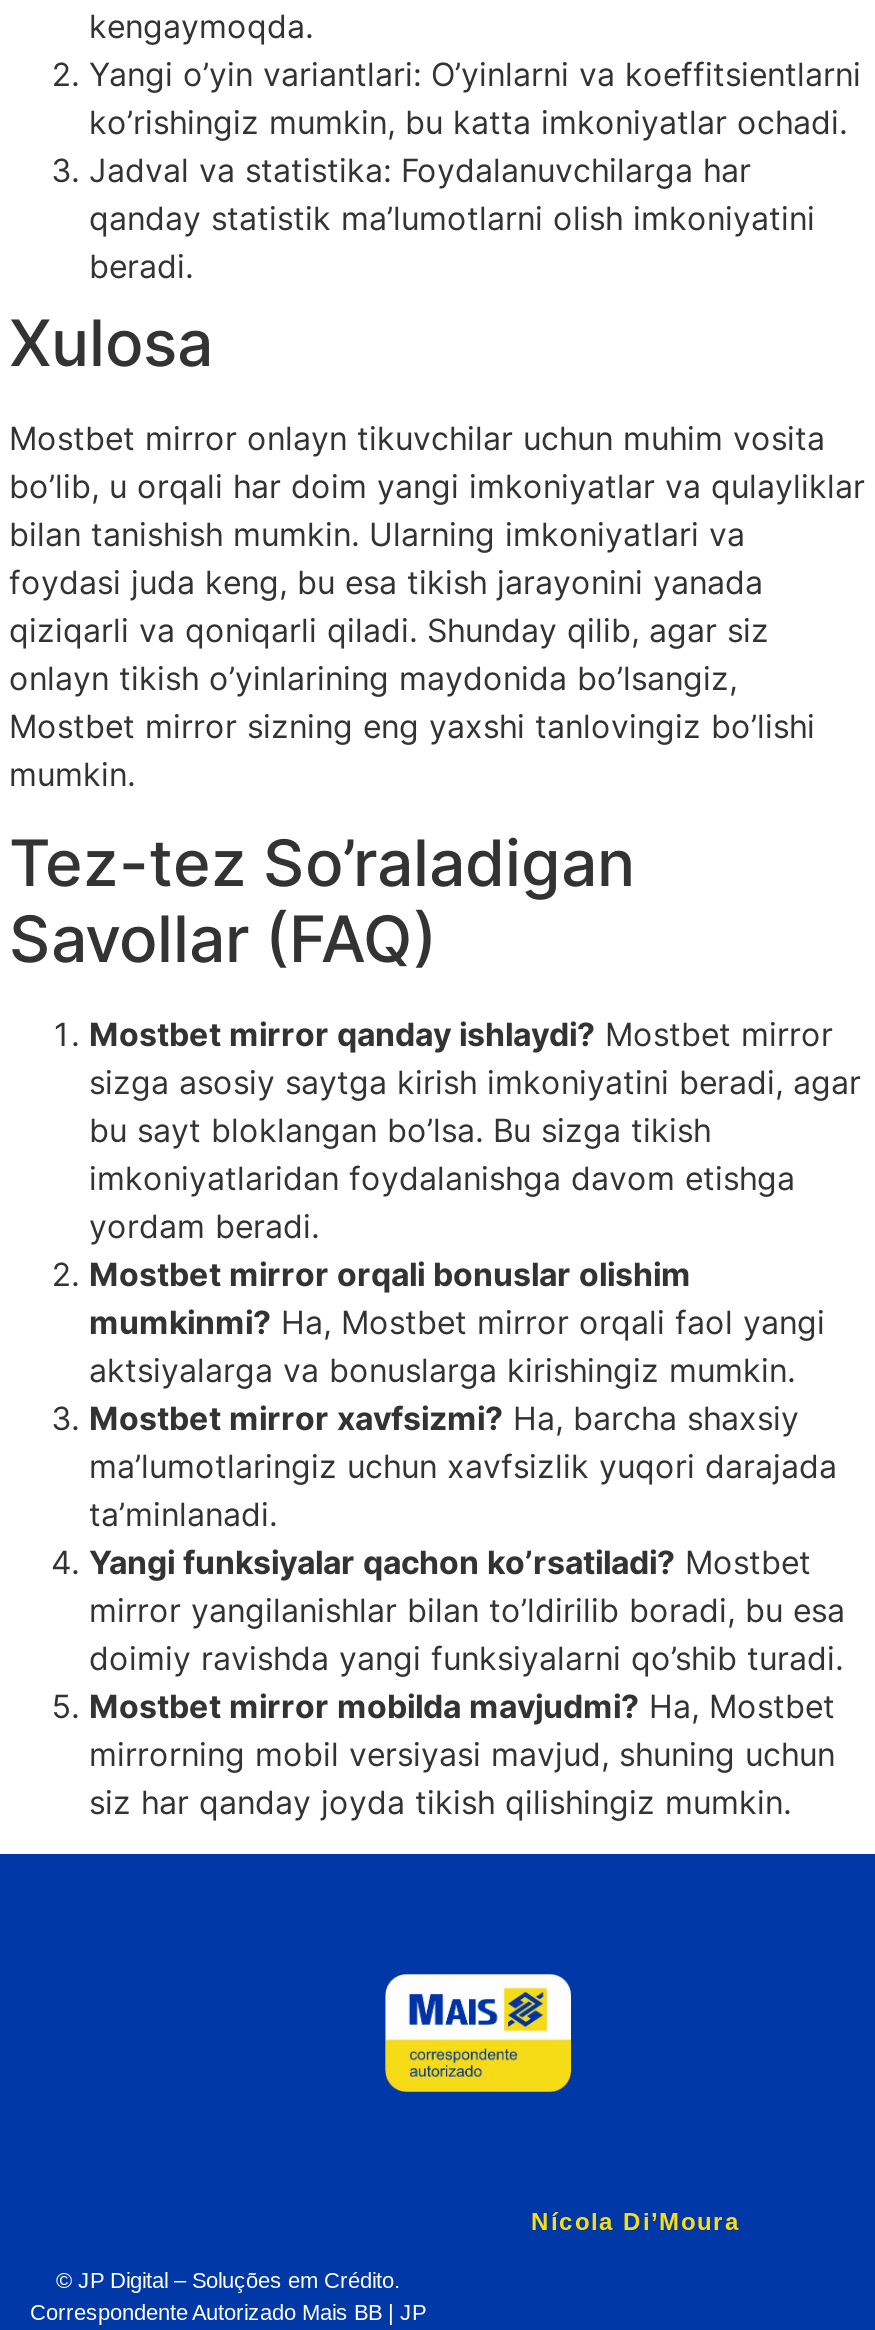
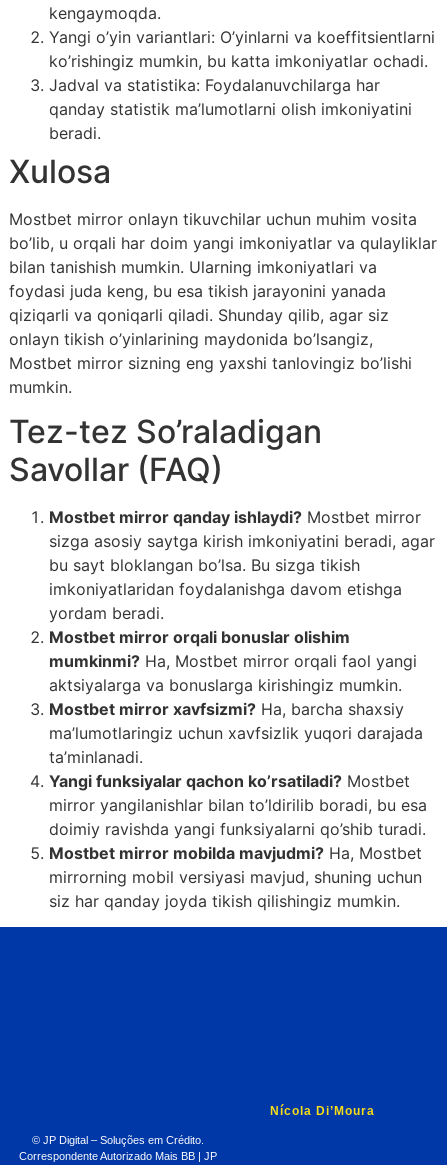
[383,1972,573,2094] [image] -> none

